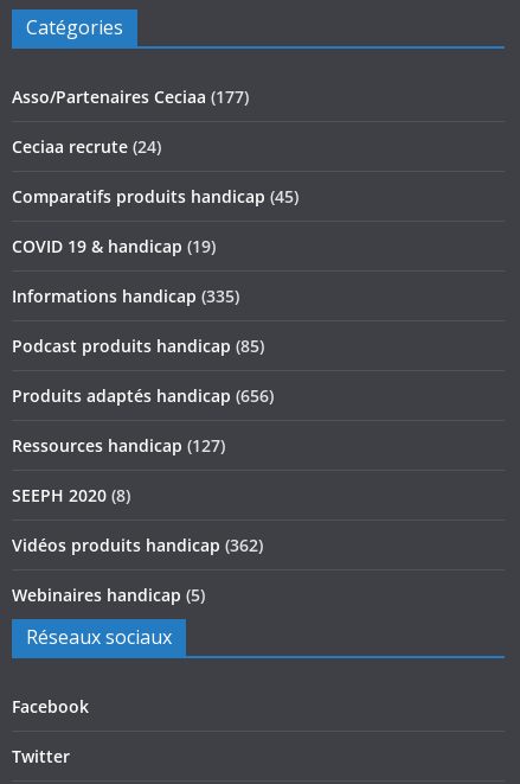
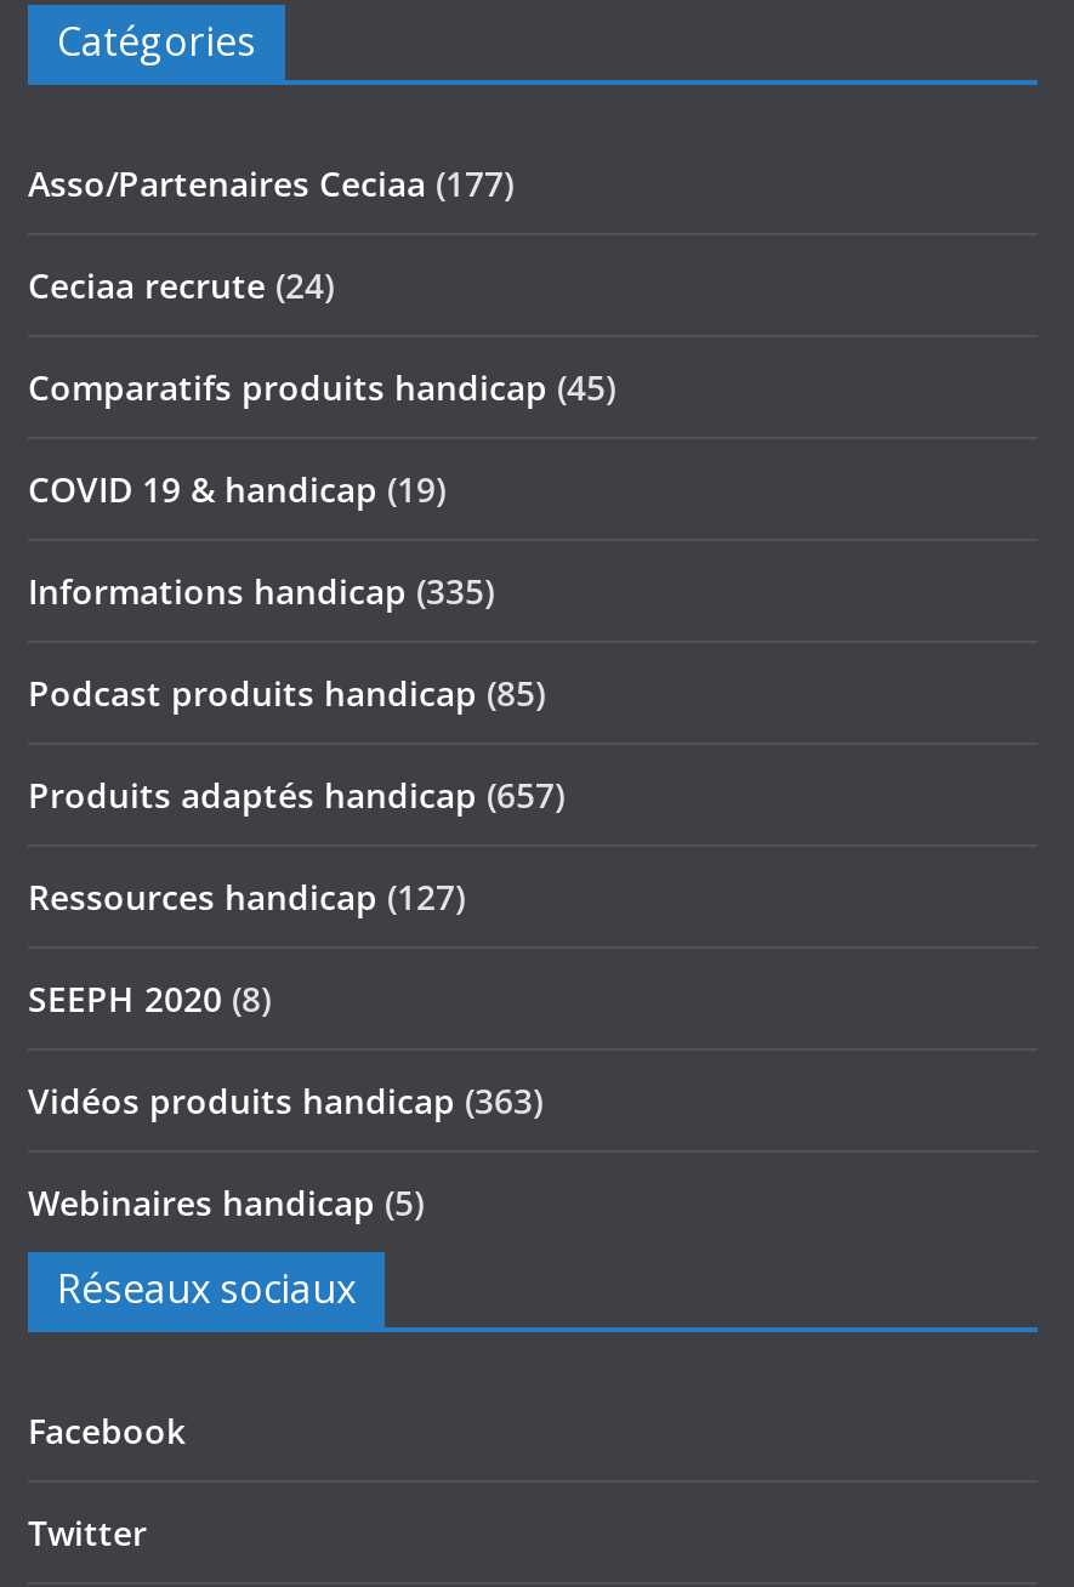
[12,385,274,407] Produits adaptés handicap (656) -> [28,772,564,818] Produits adaptés handicap (657)
[12,534,263,557] Vidéos produits handicap (362) -> [28,1078,542,1124] Vidéos produits handicap (363)

